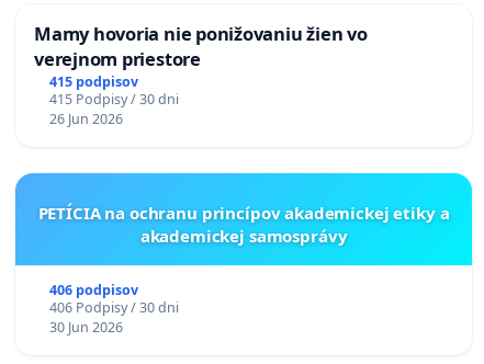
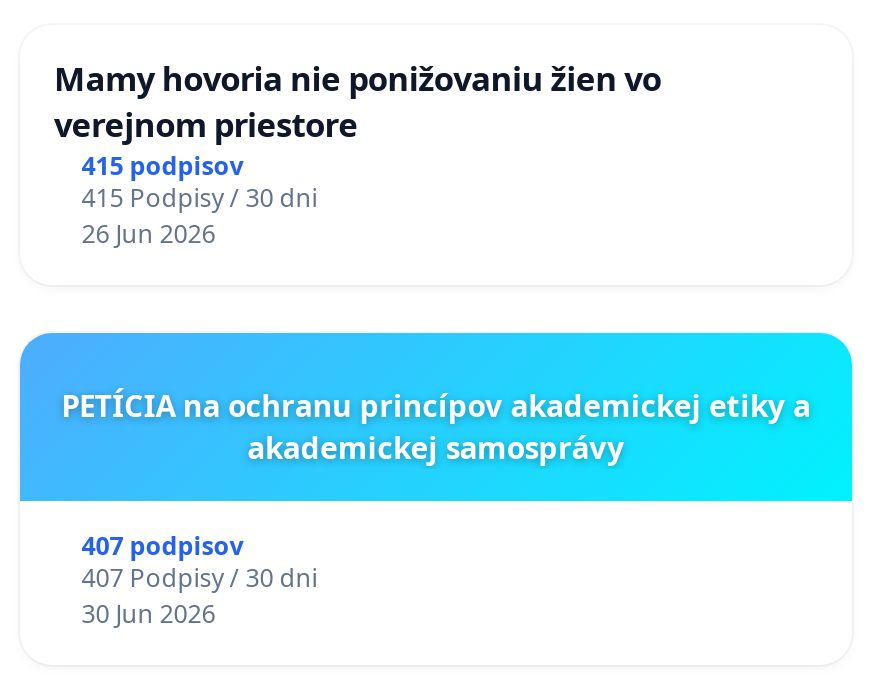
[49,281,138,300] 406 podpisov -> [82,530,244,564] 407 podpisov
[49,299,179,317] 406 Podpisy / 30 dni -> [82,562,318,596] 407 Podpisy / 30 dni

